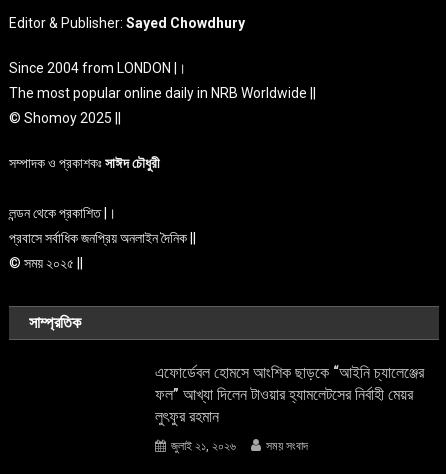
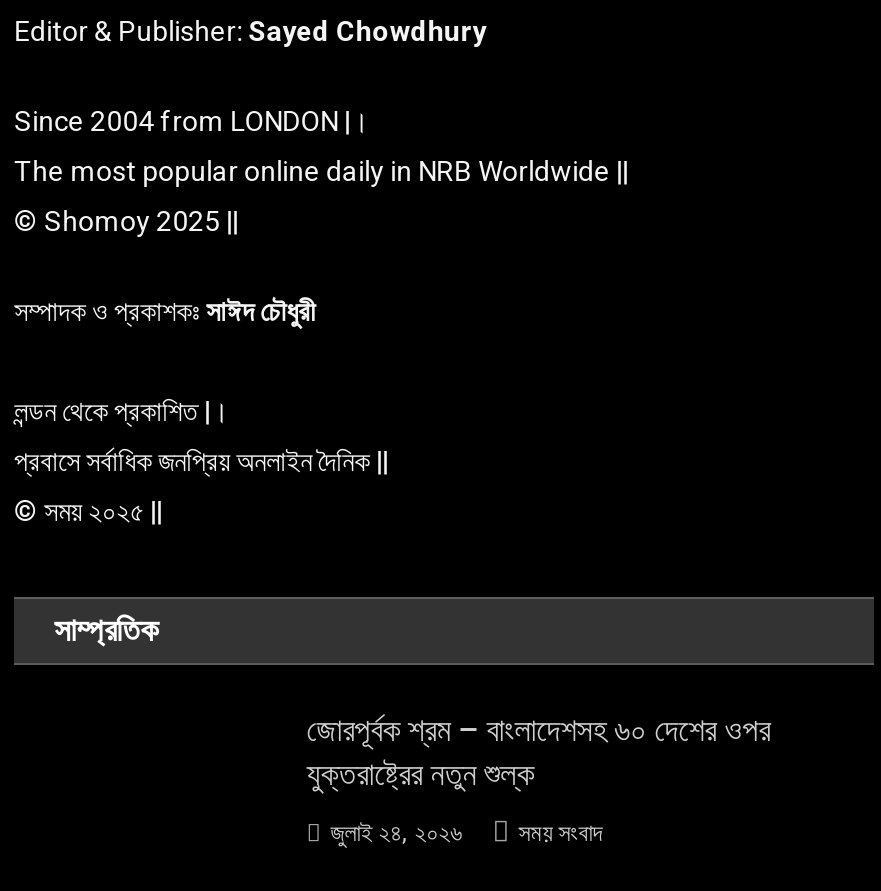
[155,363,424,426] এফোর্ডেবল হোমসে আংশিক ছাড়কে “আইনি চ্যালেঞ্জের | ফল” আখ্যা দিলেন টাওয়ার হ্যামলেটসের নির্বাহী মেয়র | লুৎফুর রহমান -> [307,711,771,793] জোরপূর্বক শ্রম – বাংলাদেশসহ ৬০ দেশের ওপর | যুক্তরাষ্ট্রের নতুন শুল্ক
[171,439,236,453] জুলাই ২১, ২০২৬ -> [331,819,463,847] জুলাই ২৪, ২০২৬

